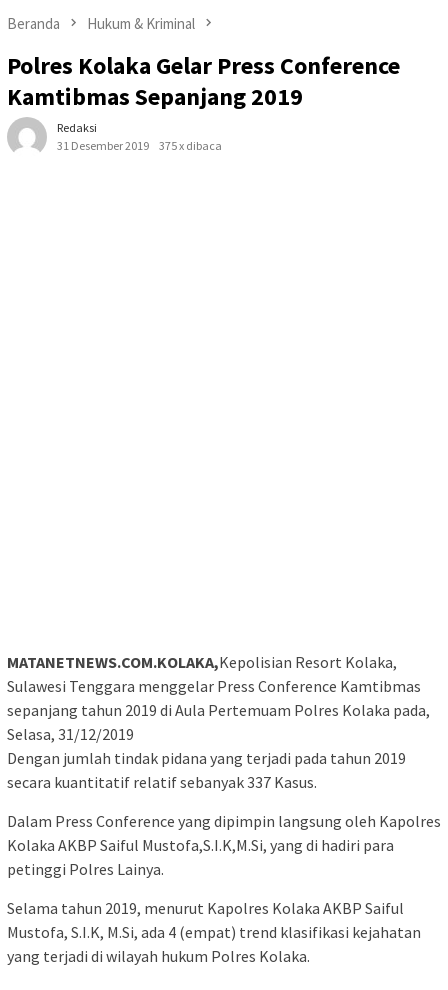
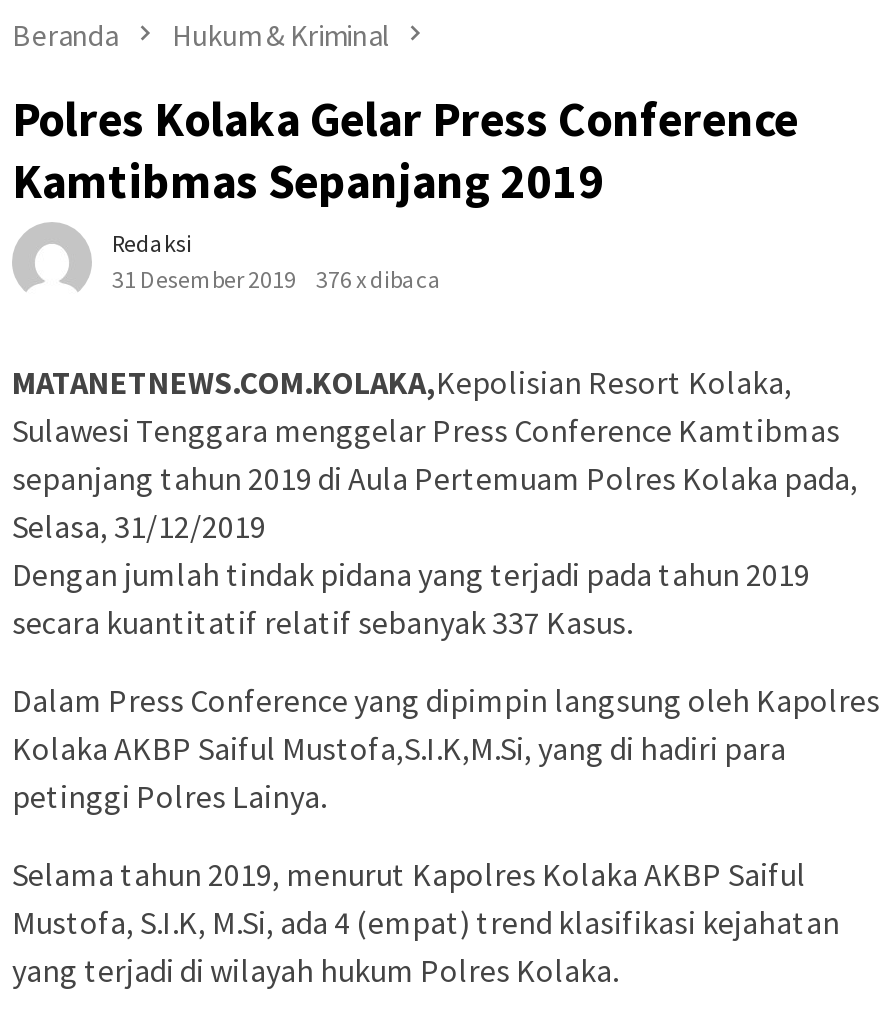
[57,138,222,153] 31 Desember 2019 375 x dibaca -> [112,265,442,295] 31 Desember 2019 376 x dibaca

